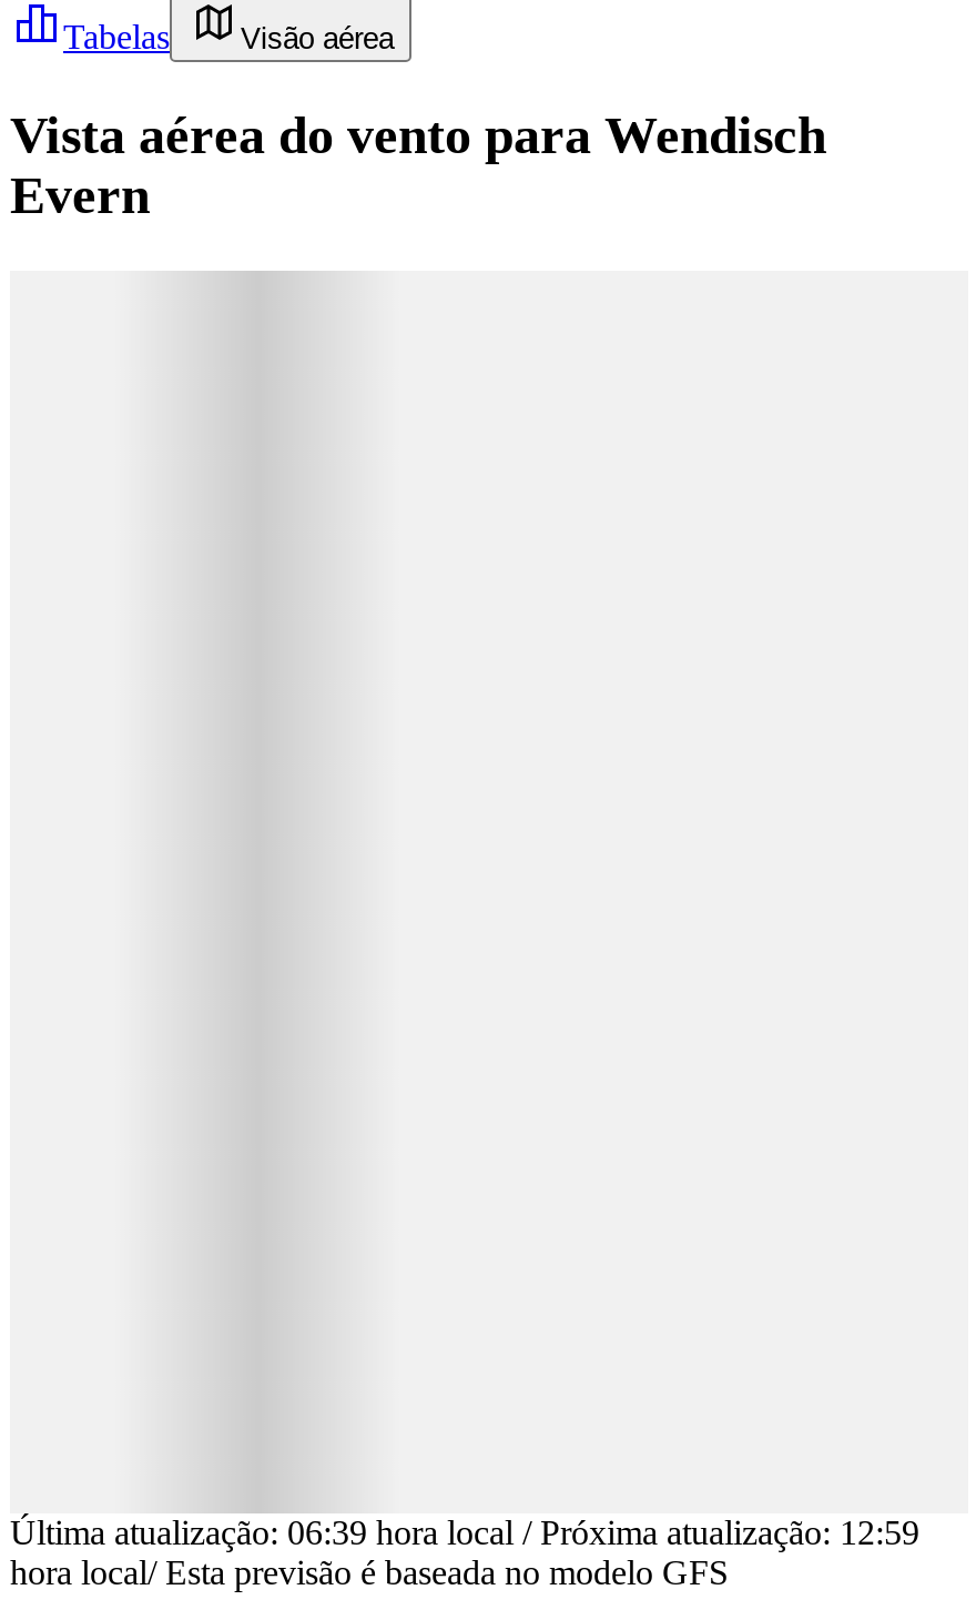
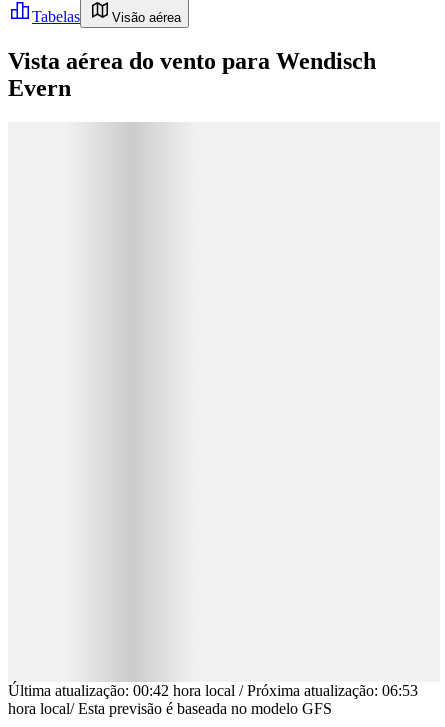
[10,1512,919,1550] Última atualização: 06:39 hora local / Próxima atualização: 12:59 -> [8,681,418,698] Última atualização: 00:42 hora local / Próxima atualização: 06:53

